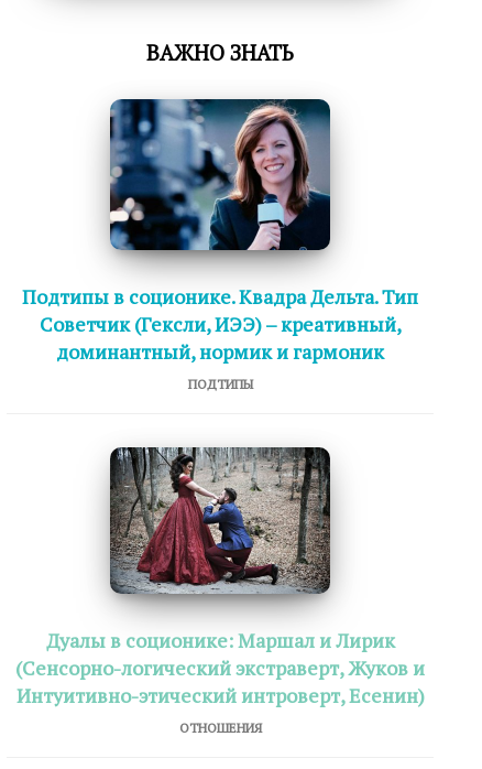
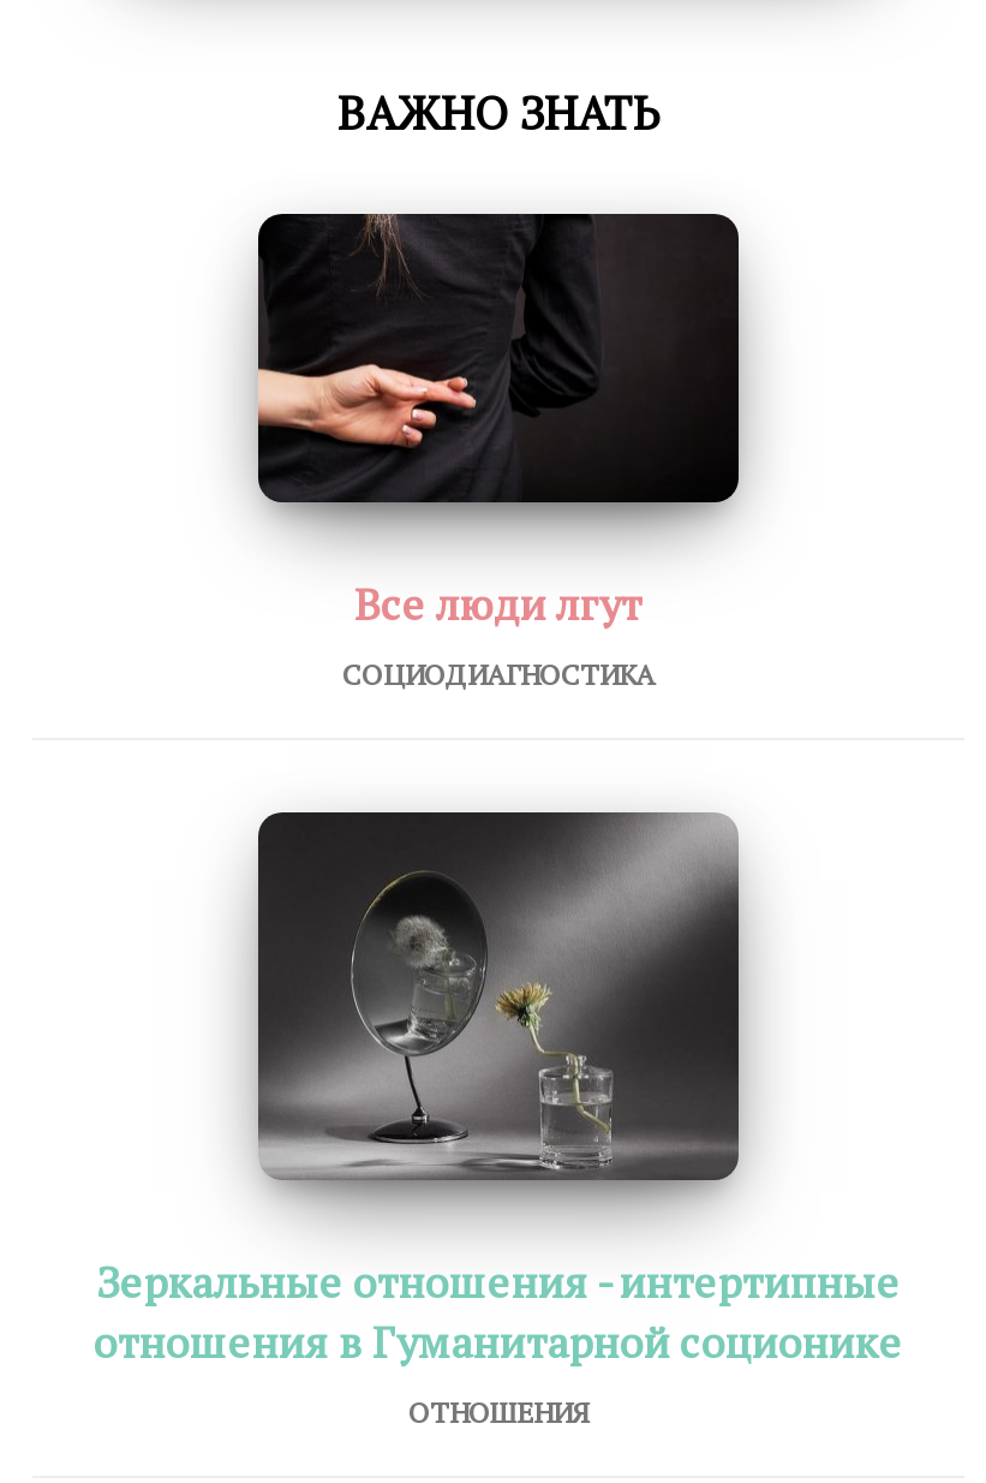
[109,98,331,266] [image] -> [258,212,739,428] [image]
[22,284,418,392] Подтипы в соционике. Квадра Дельта. Тип | Советчик (Гексли, ИЭЭ) – креативный, | доминантный, нормик и гармоник | ПОДТИПЫ -> [342,577,655,692] Все люди лгут | СОЦИОДИАГНОСТИКА
[110,446,330,567] [image] -> [258,812,739,1178] [image]
[15,628,425,708] Дуалы в соционике: Маршал и Лирик | (Сенсорно-логический экстраверт, Жуков и | Интуитивно-этический интроверт, Есенин) -> [94,1256,903,1371] Зеркальные отношения - интертипные | отношения в Гуманитарной соционике

